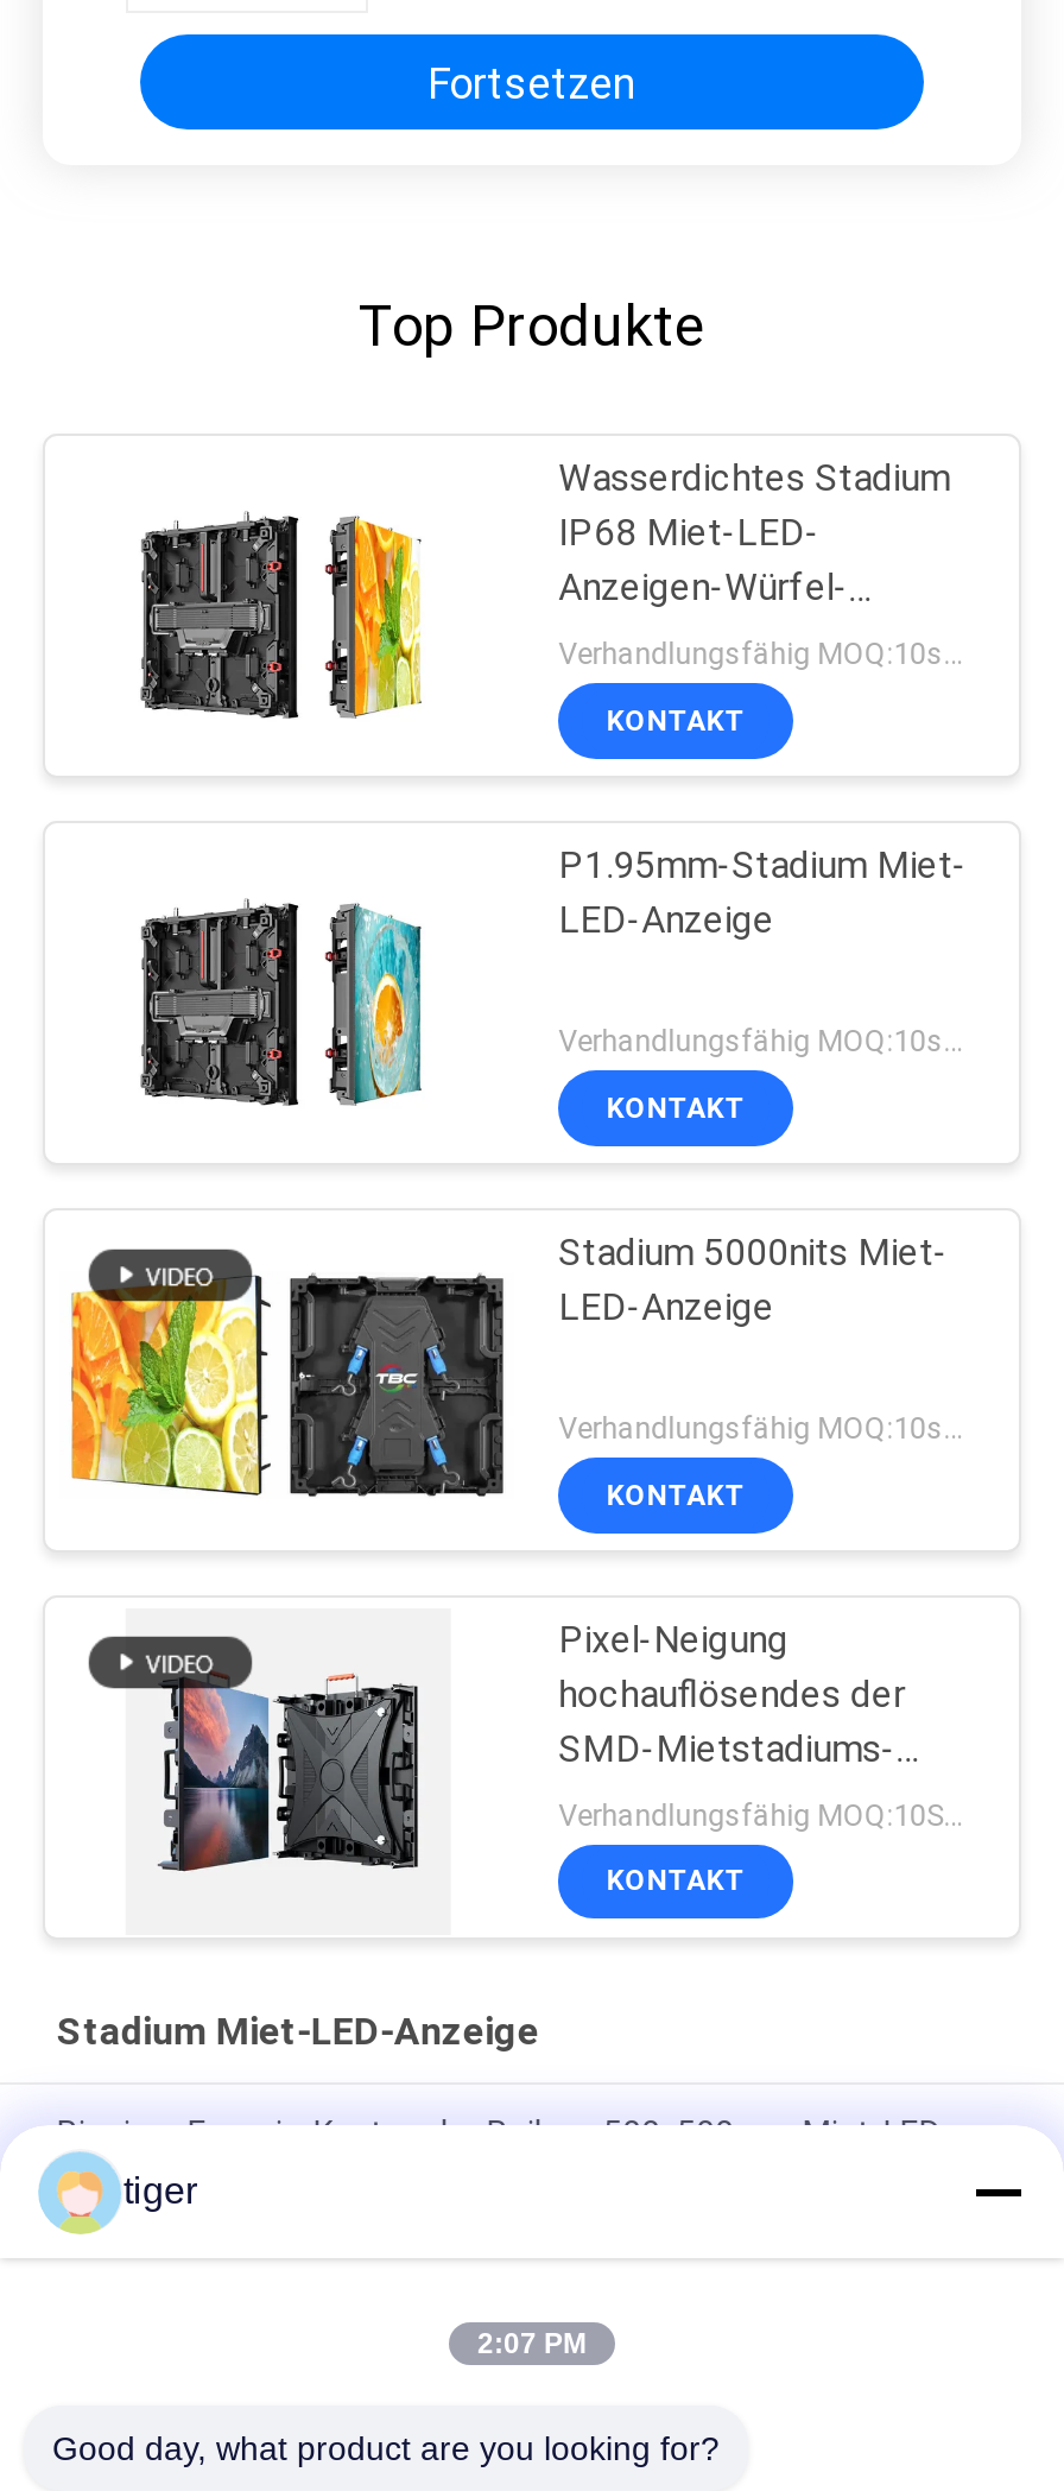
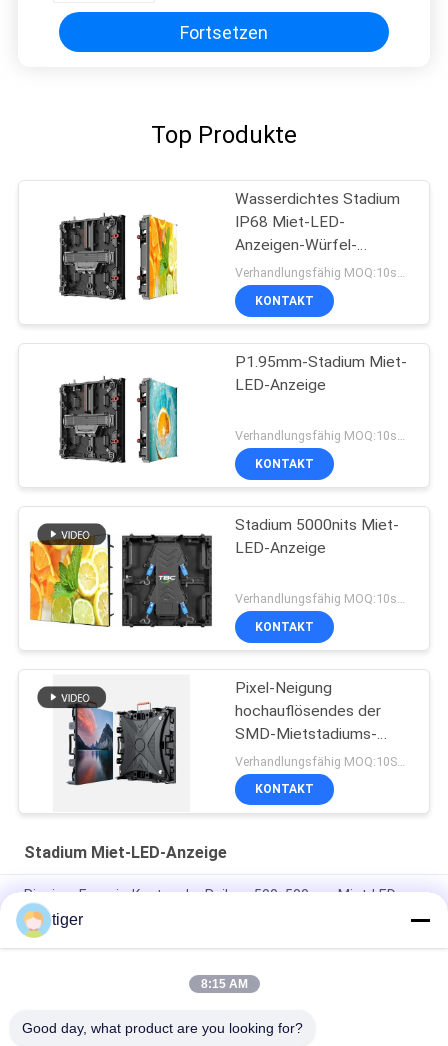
[477,2327,587,2360] 2:07 PM -> [200,977,247,991] 8:15 AM

